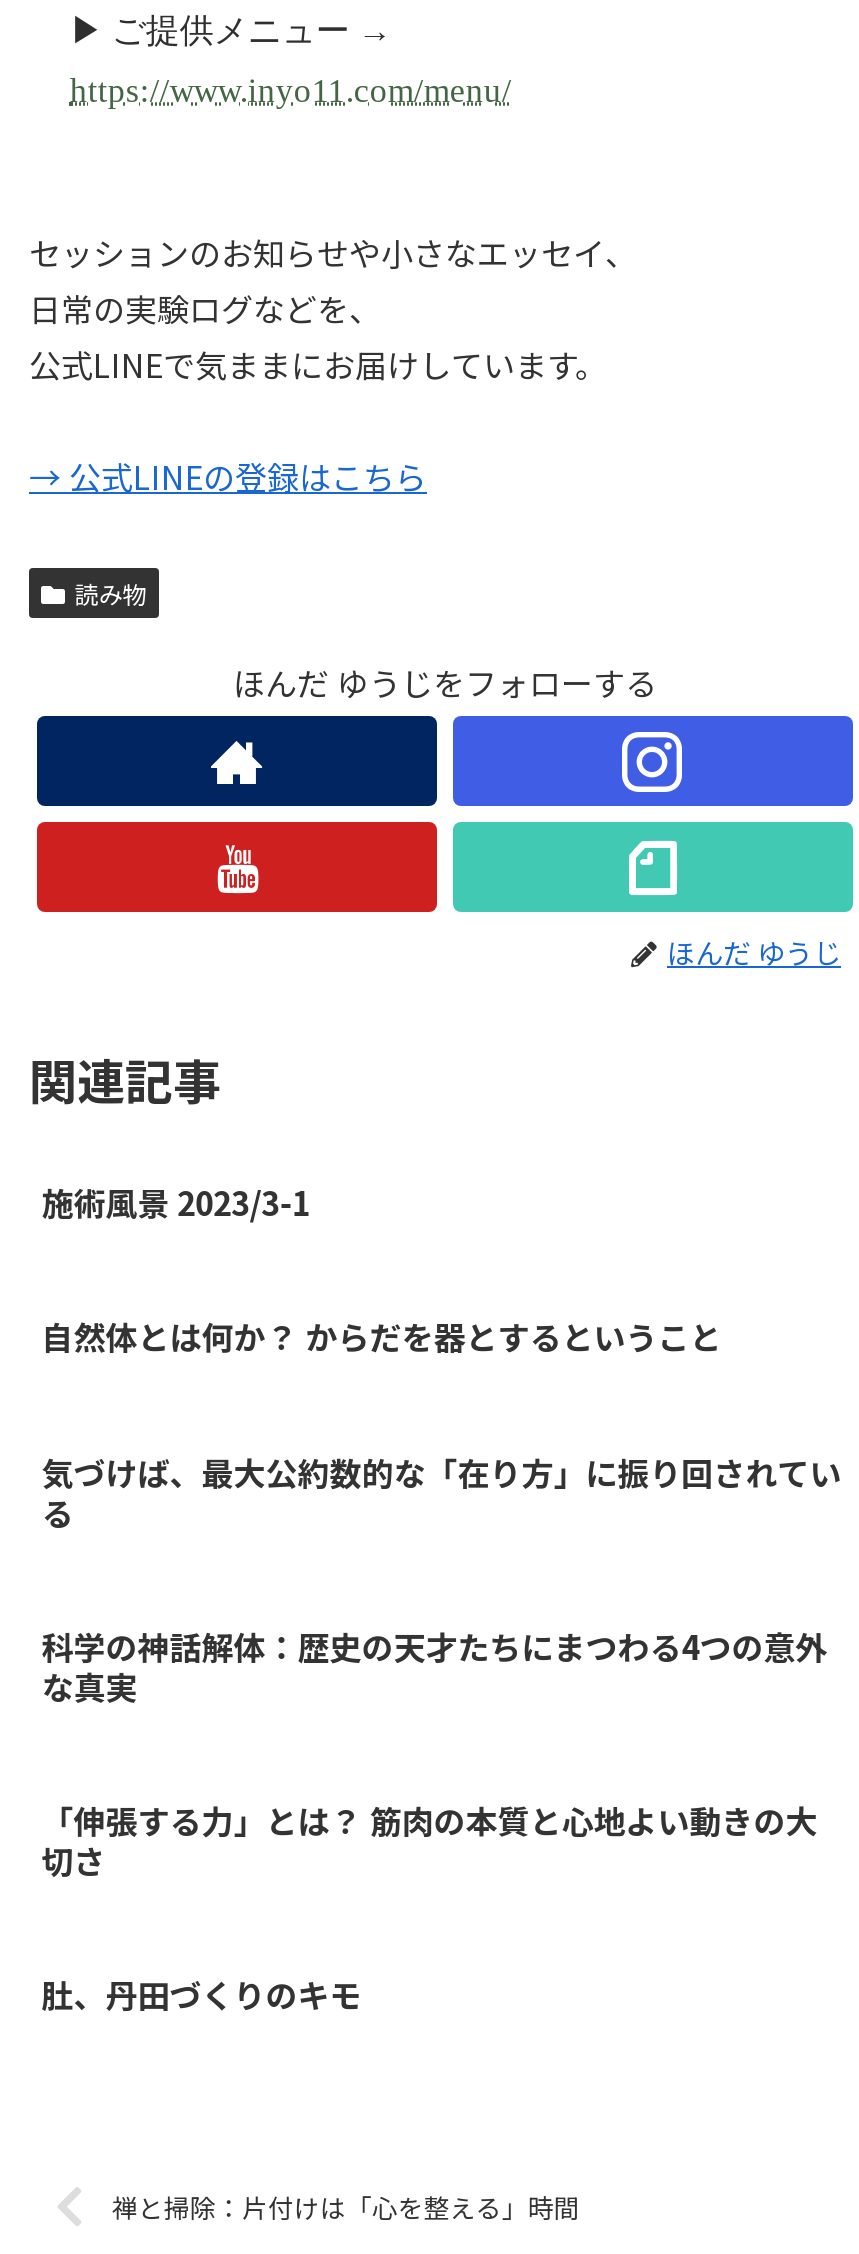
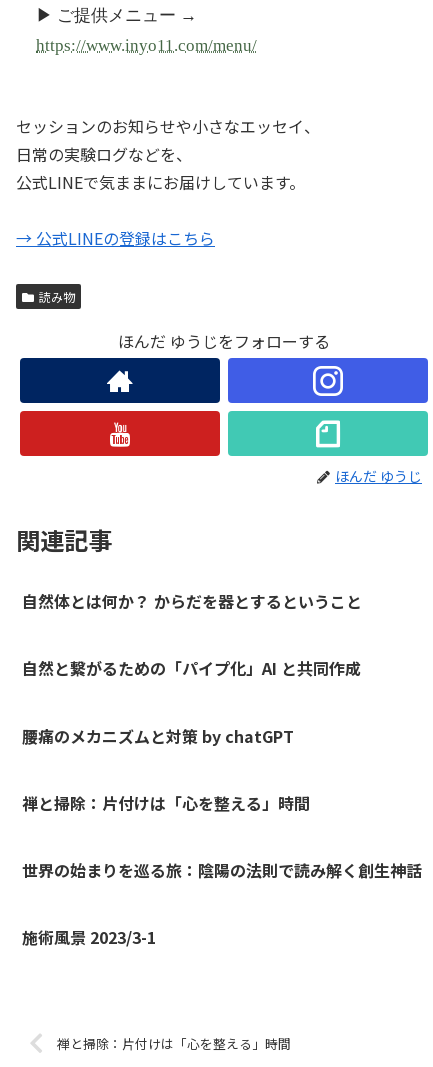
[41,1178,309,1226] 施術風景 2023/3-1 -> none
[41,1447,841,2018] 気づけば、最大公約数的な「在り方」に振り回されてい | る | 科学の神話解体：歴史の天才たちにまつわる4つの意外 | な真実 | 「伸張する力」とは？ 筋肉の本質と心地よい動きの大 | 切さ | 肚、丹田づくりのキモ -> [22,656,422,949] 自然と繋がるための「パイプ化」AI と共同作成 | 腰痛のメカニズムと対策 by chatGPT | 禅と掃除：片付けは「心を整える」時間 | 世界の始まりを巡る旅：陰陽の法則で読み解く創生神話 | 施術風景 2023/3-1

